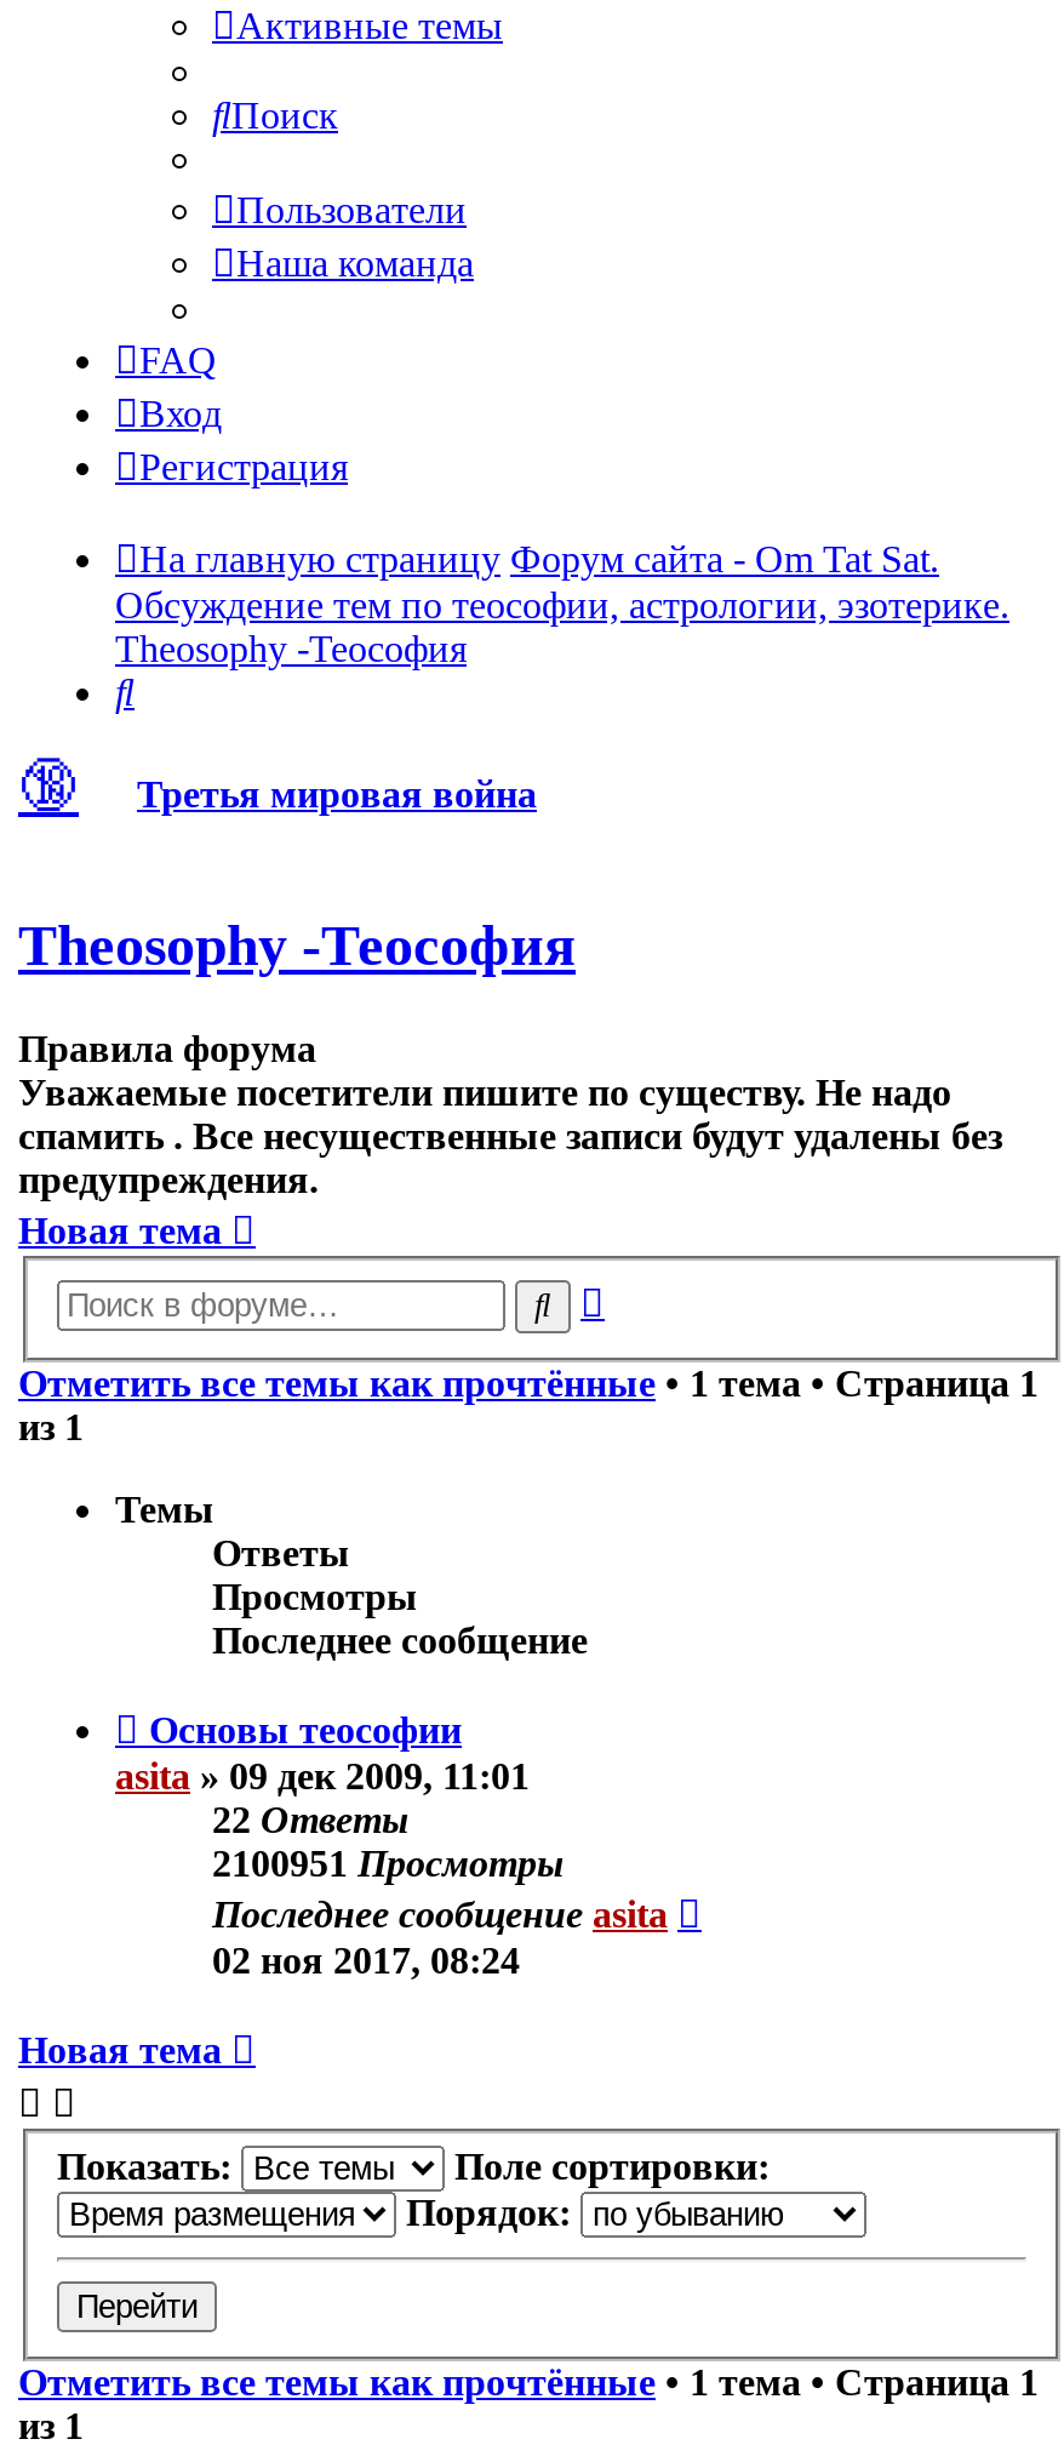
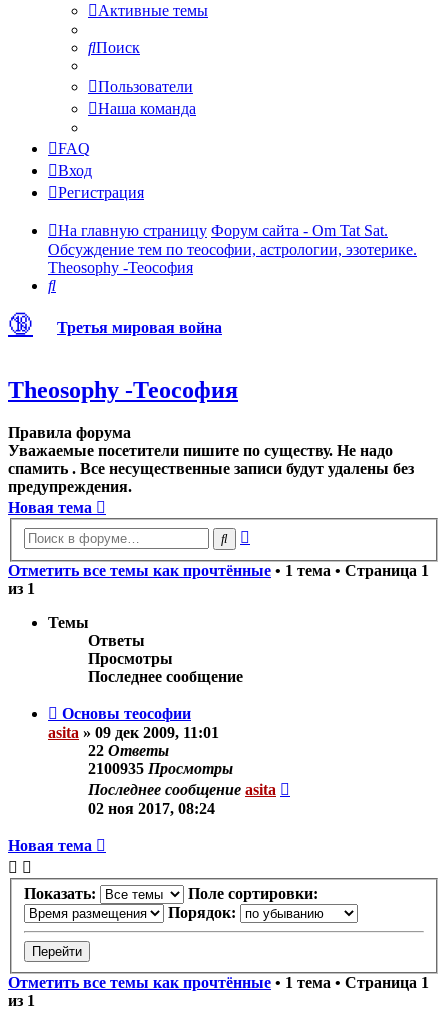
[212,1842,564,1884] 2100951 Просмотры -> [88,760,233,777] 2100935 Просмотры

